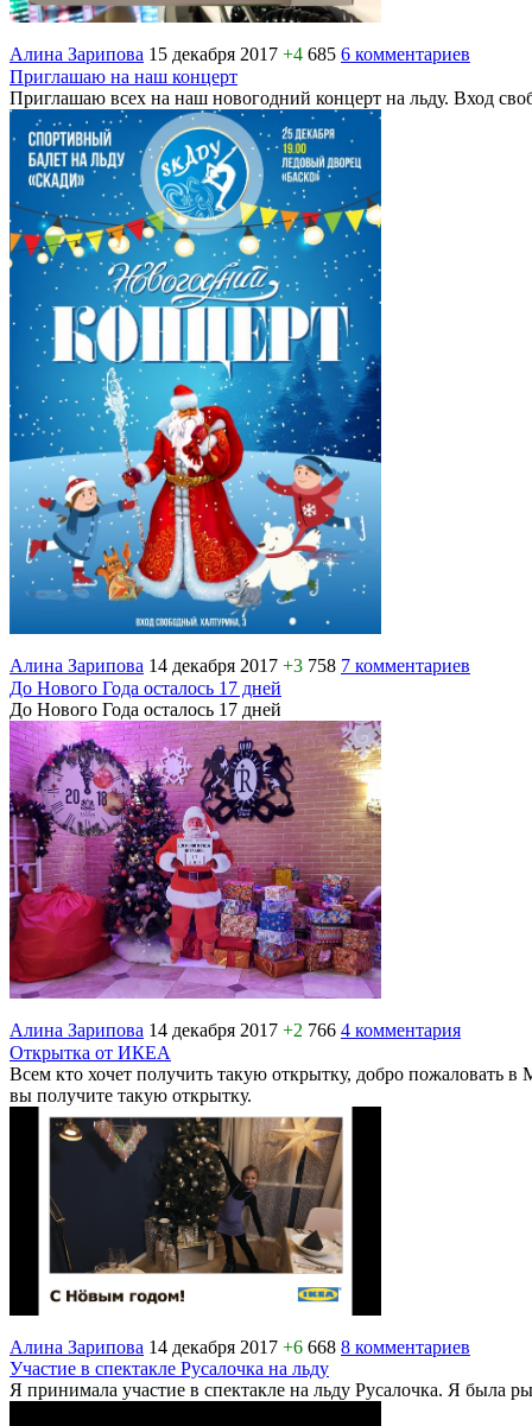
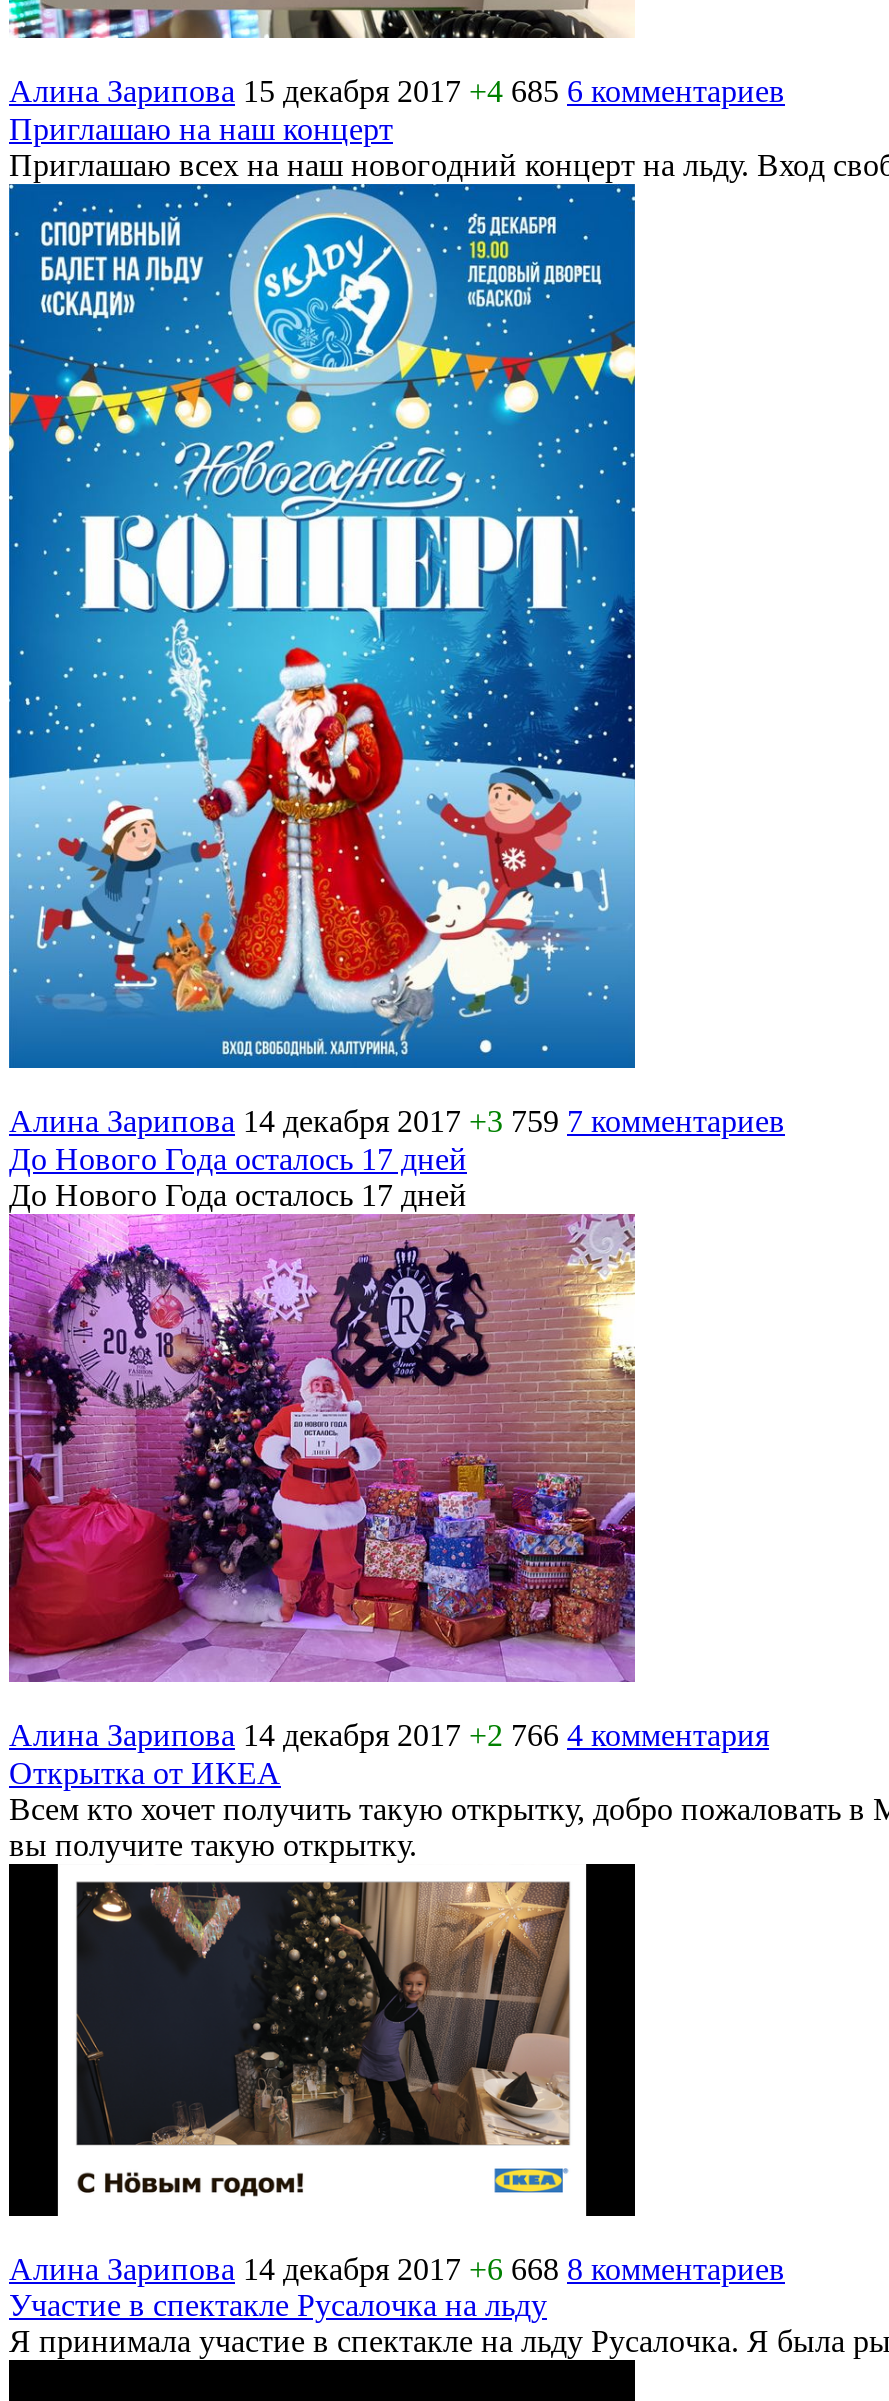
[9,656,470,676] Алина Зарипова 14 декабря 2017 +3 758 7 комментариев -> [9,1105,785,1139] Алина Зарипова 14 декабря 2017 +3 759 7 комментариев

